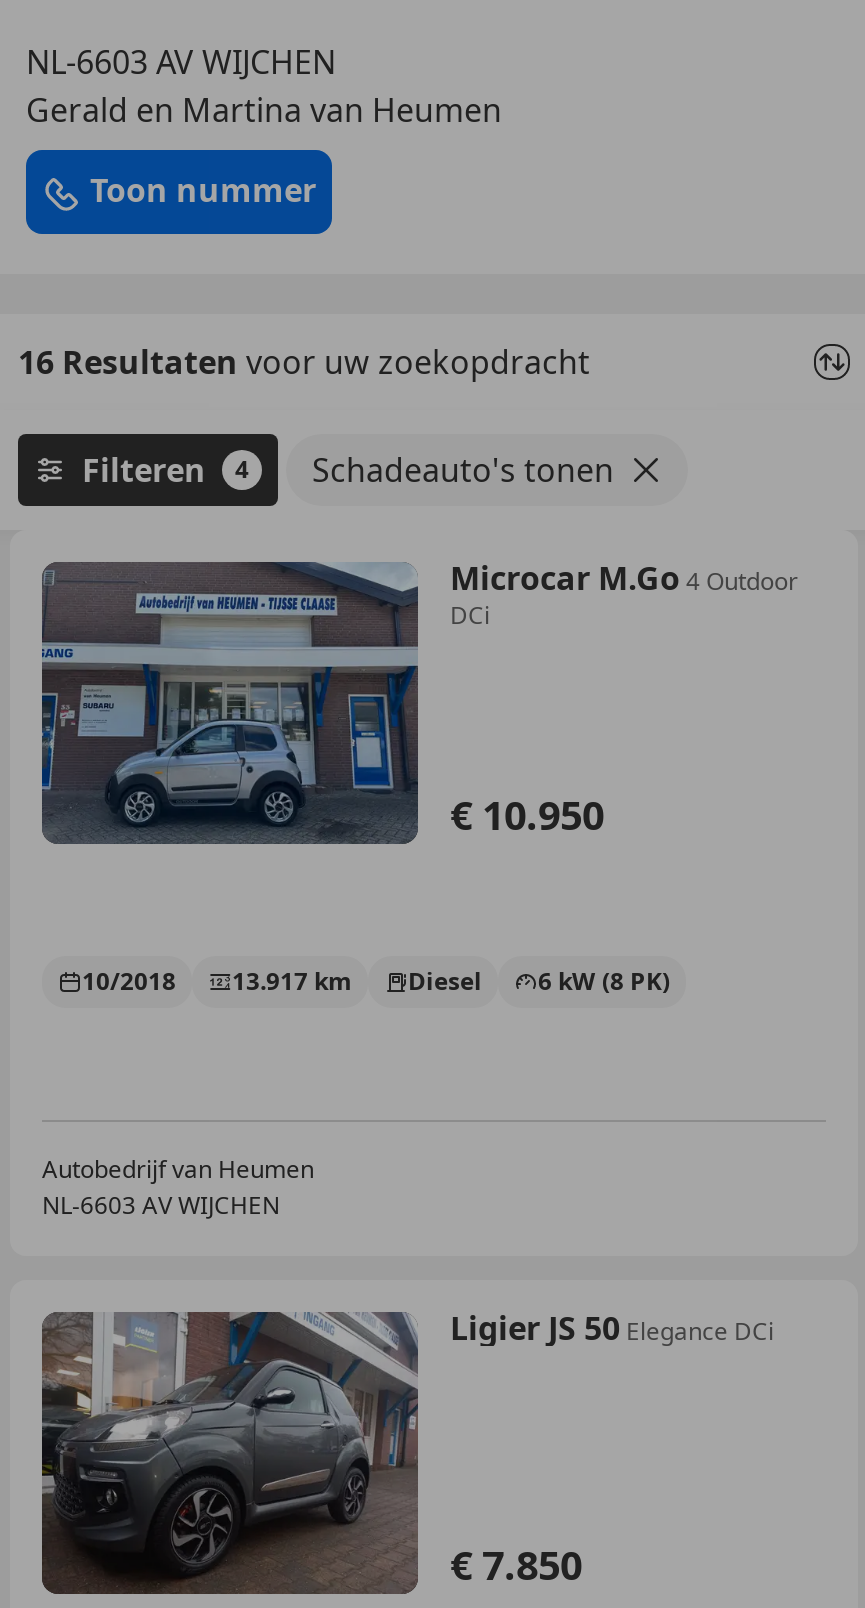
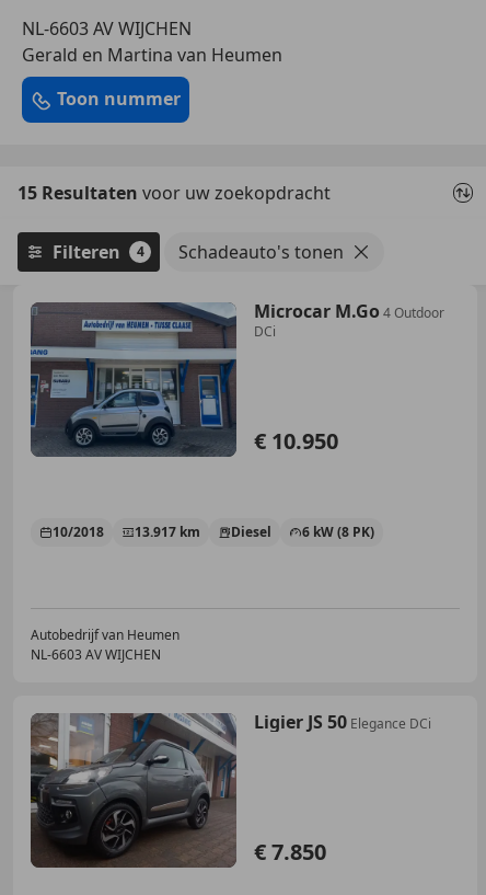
[18,339,590,383] 16 Resultaten voor uw zoekopdracht -> [18,180,331,204] 15 Resultaten voor uw zoekopdracht

